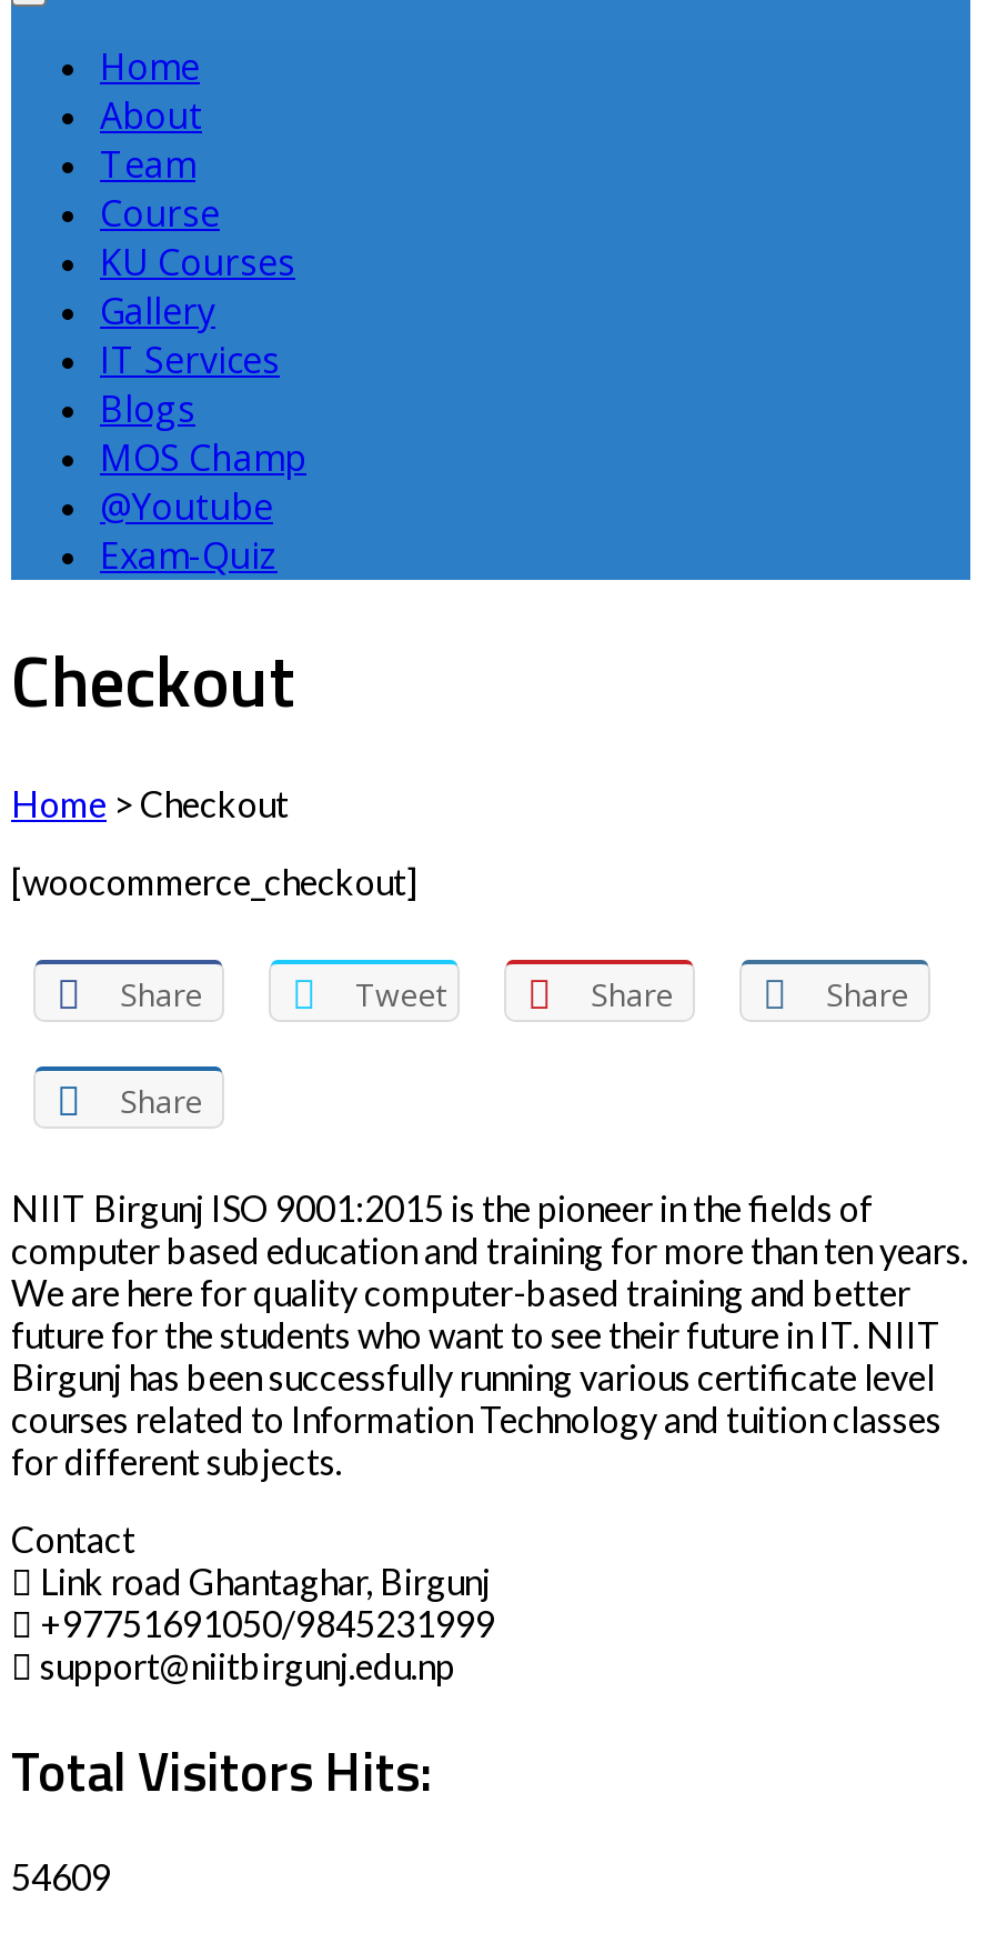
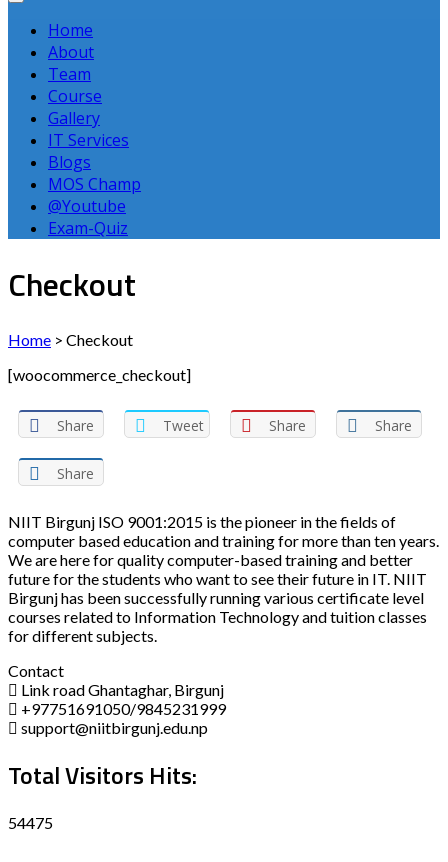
[100,238,295,287] KU Courses -> none
[11,1855,111,1897] 54609 -> [8,813,53,832] 54475

